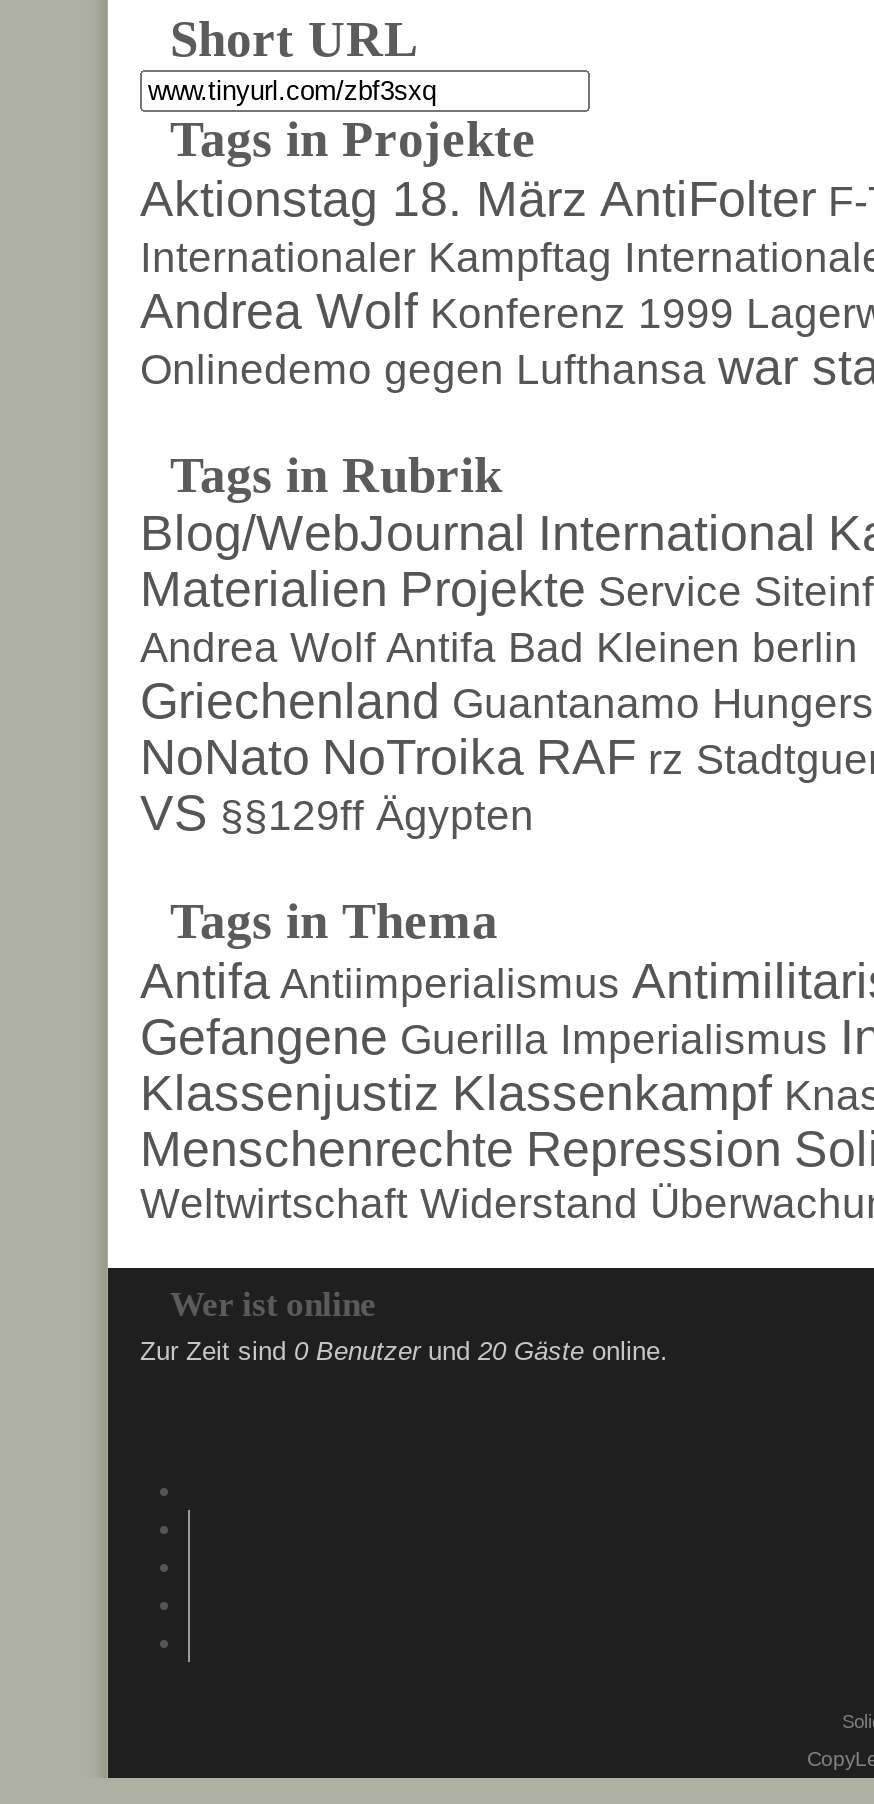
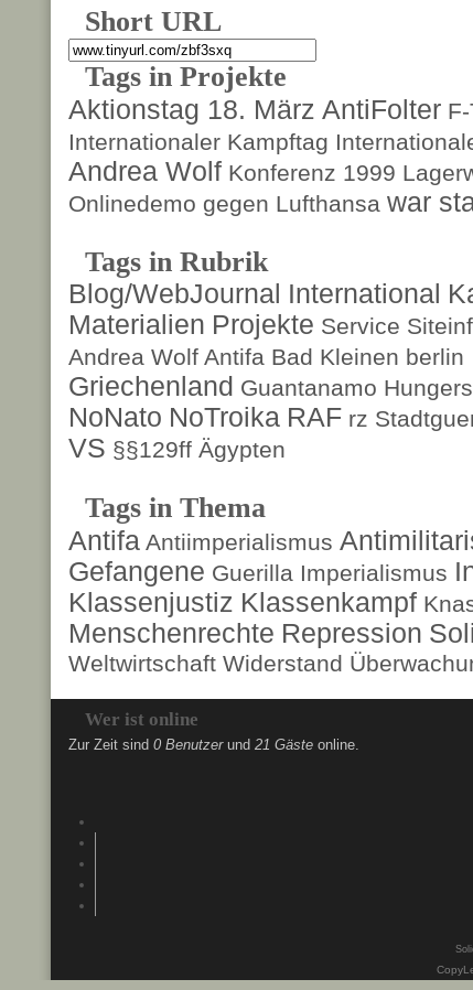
[140,1336,668,1366] Zur Zeit sind 0 Benutzer und 20 Gäste online. -> [68,736,359,753] Zur Zeit sind 0 Benutzer und 21 Gäste online.

